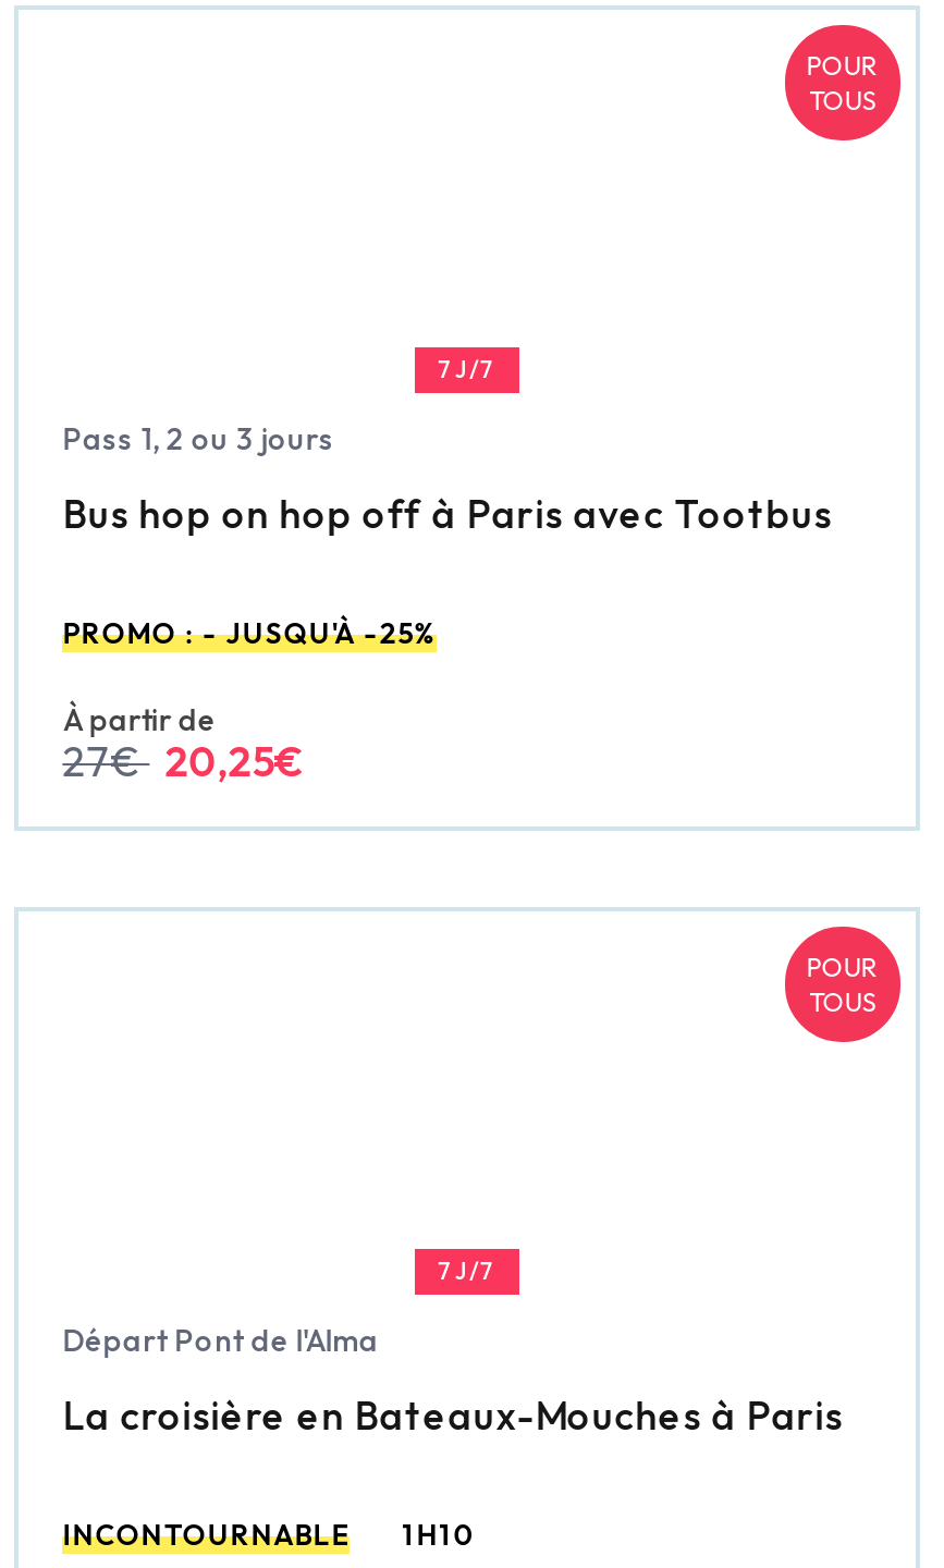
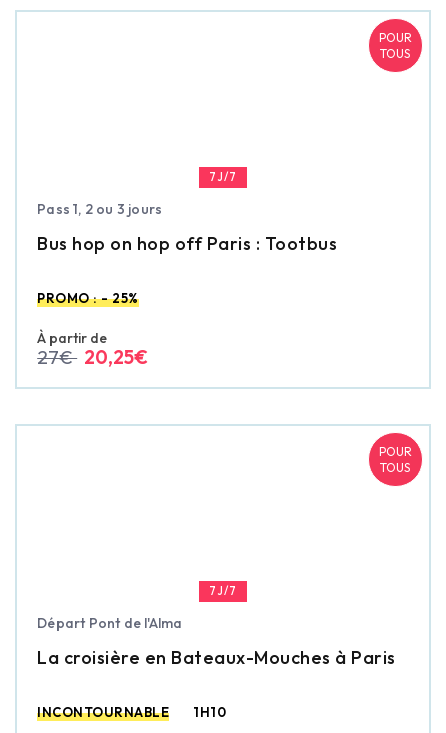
[62,489,832,539] Bus hop on hop off à Paris avec Tootbus -> [37,232,337,255] Bus hop on hop off Paris : Tootbus
[62,615,437,650] PROMO : - JUSQU'À -25% -> [37,290,139,306] PROMO : - 25%

